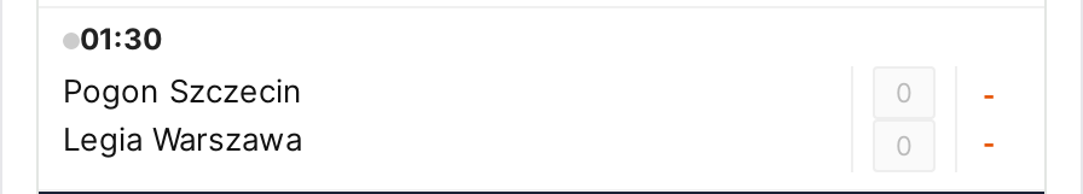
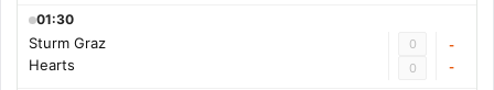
[63,71,302,158] Pogon Szczecin | Legia Warszawa -> [29,34,106,74] Sturm Graz | Hearts

